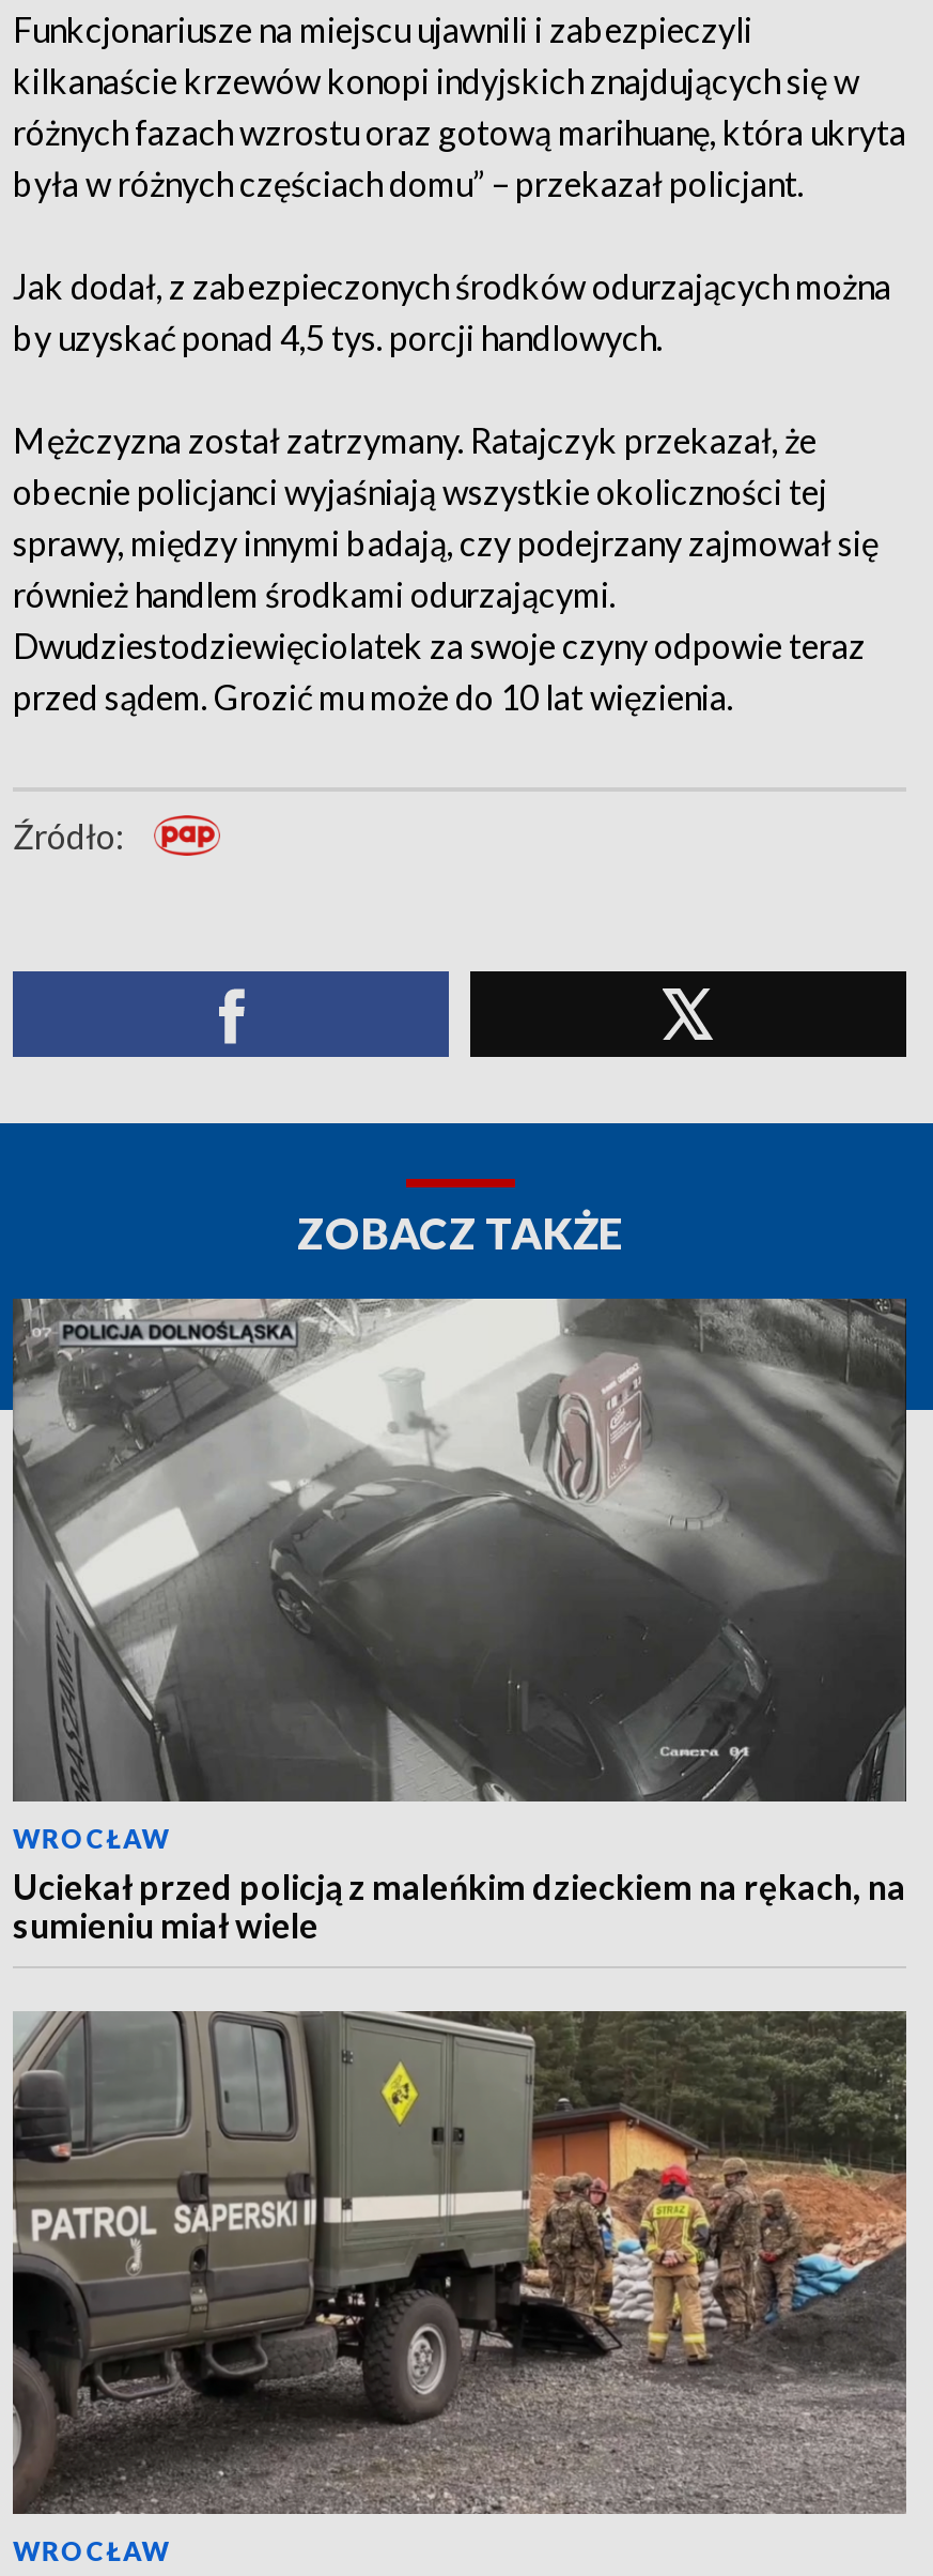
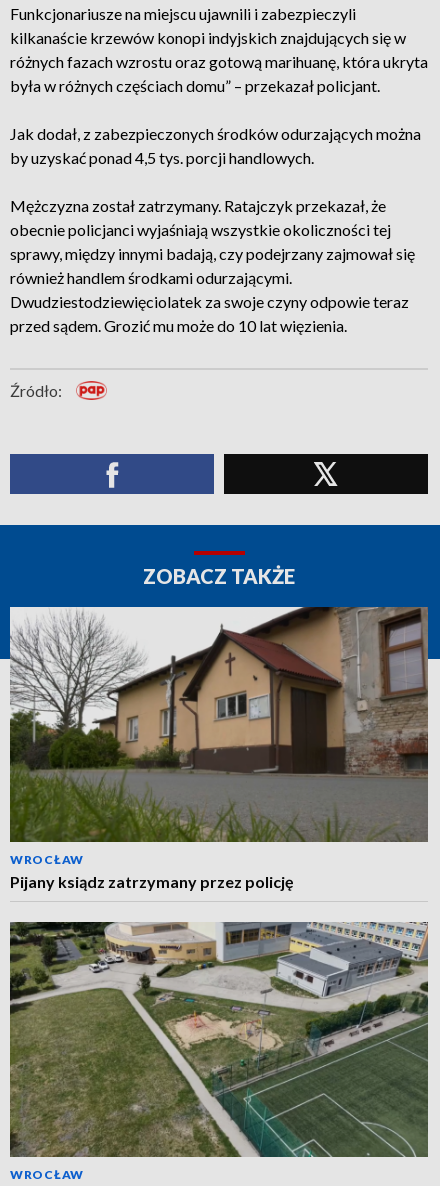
[11,1297,906,1945] [image] | Uciekał przed policją z maleńkim dzieckiem na rękach, na | sumieniu miał wiele -> [9,606,428,891] [image] | Pijany ksiądz zatrzymany przez policję
[11,2009,906,2514] [image] -> [9,921,429,1158] [image]

